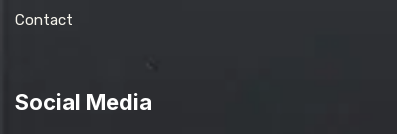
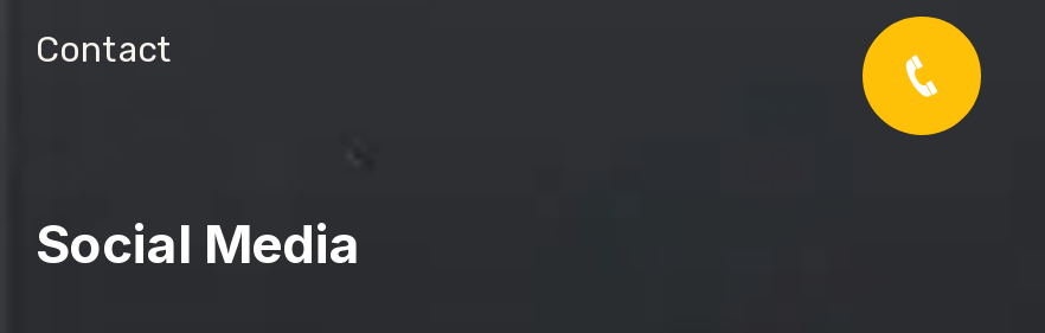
none -> [860,14,983,137] [image]

